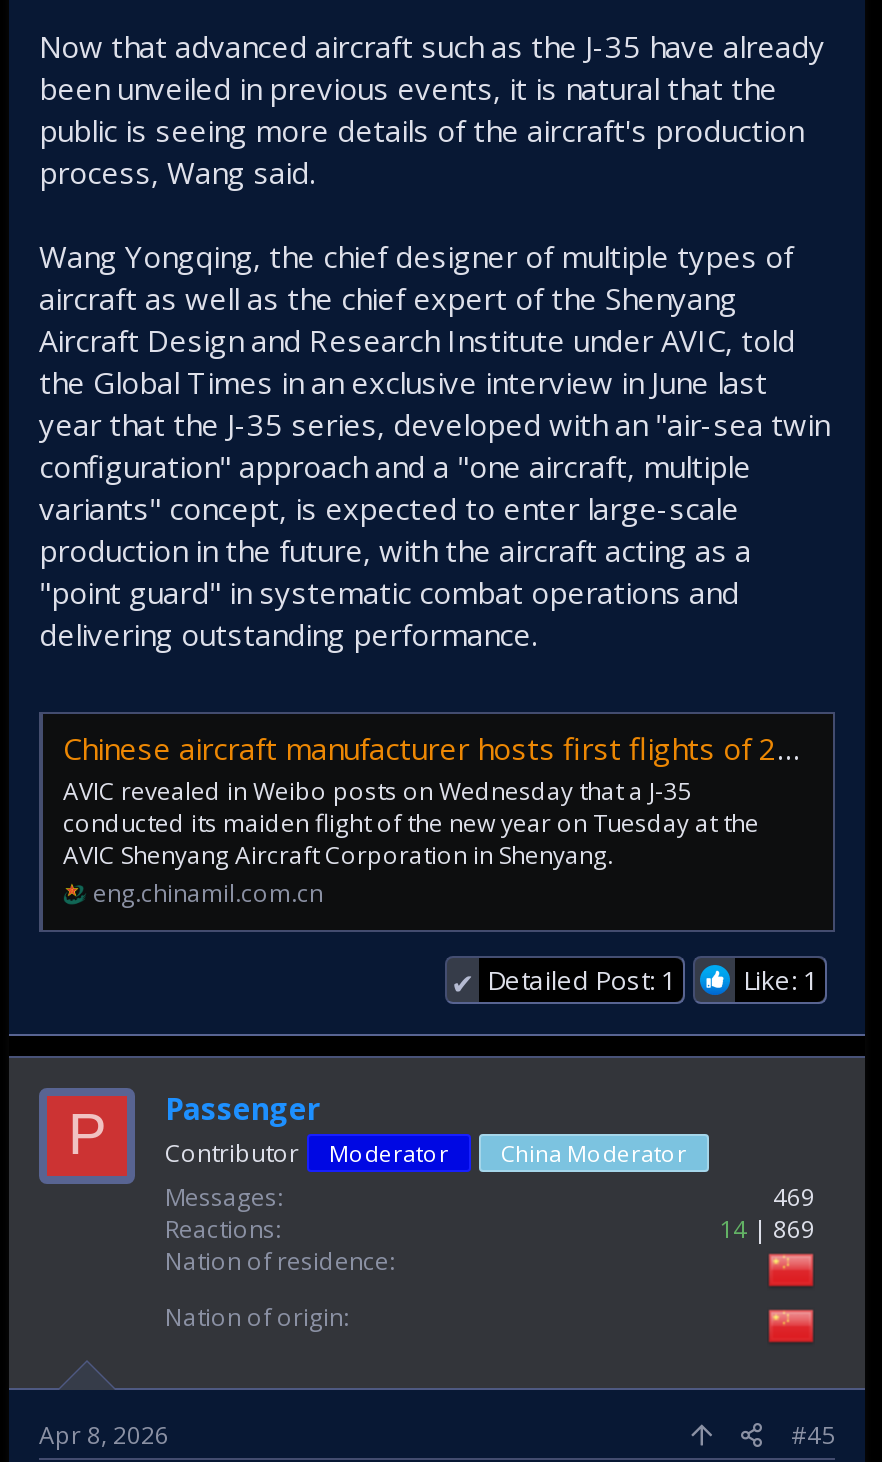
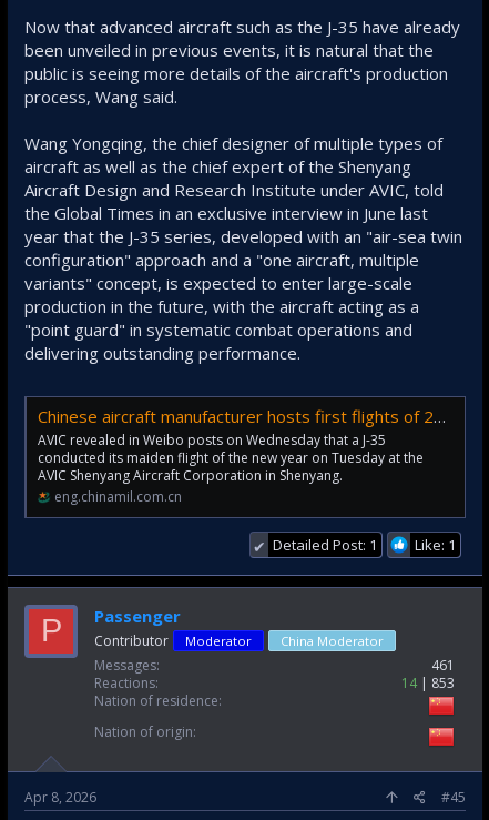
[773,1180,815,1214] 469 -> [431,656,455,675] 461
[719,1212,815,1246] 14 869 -> [401,673,455,692] 14 853

